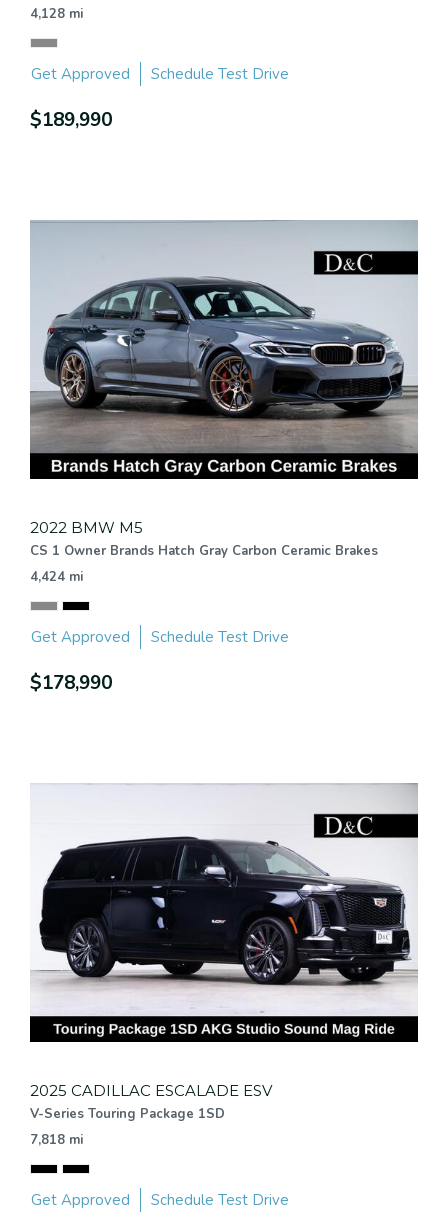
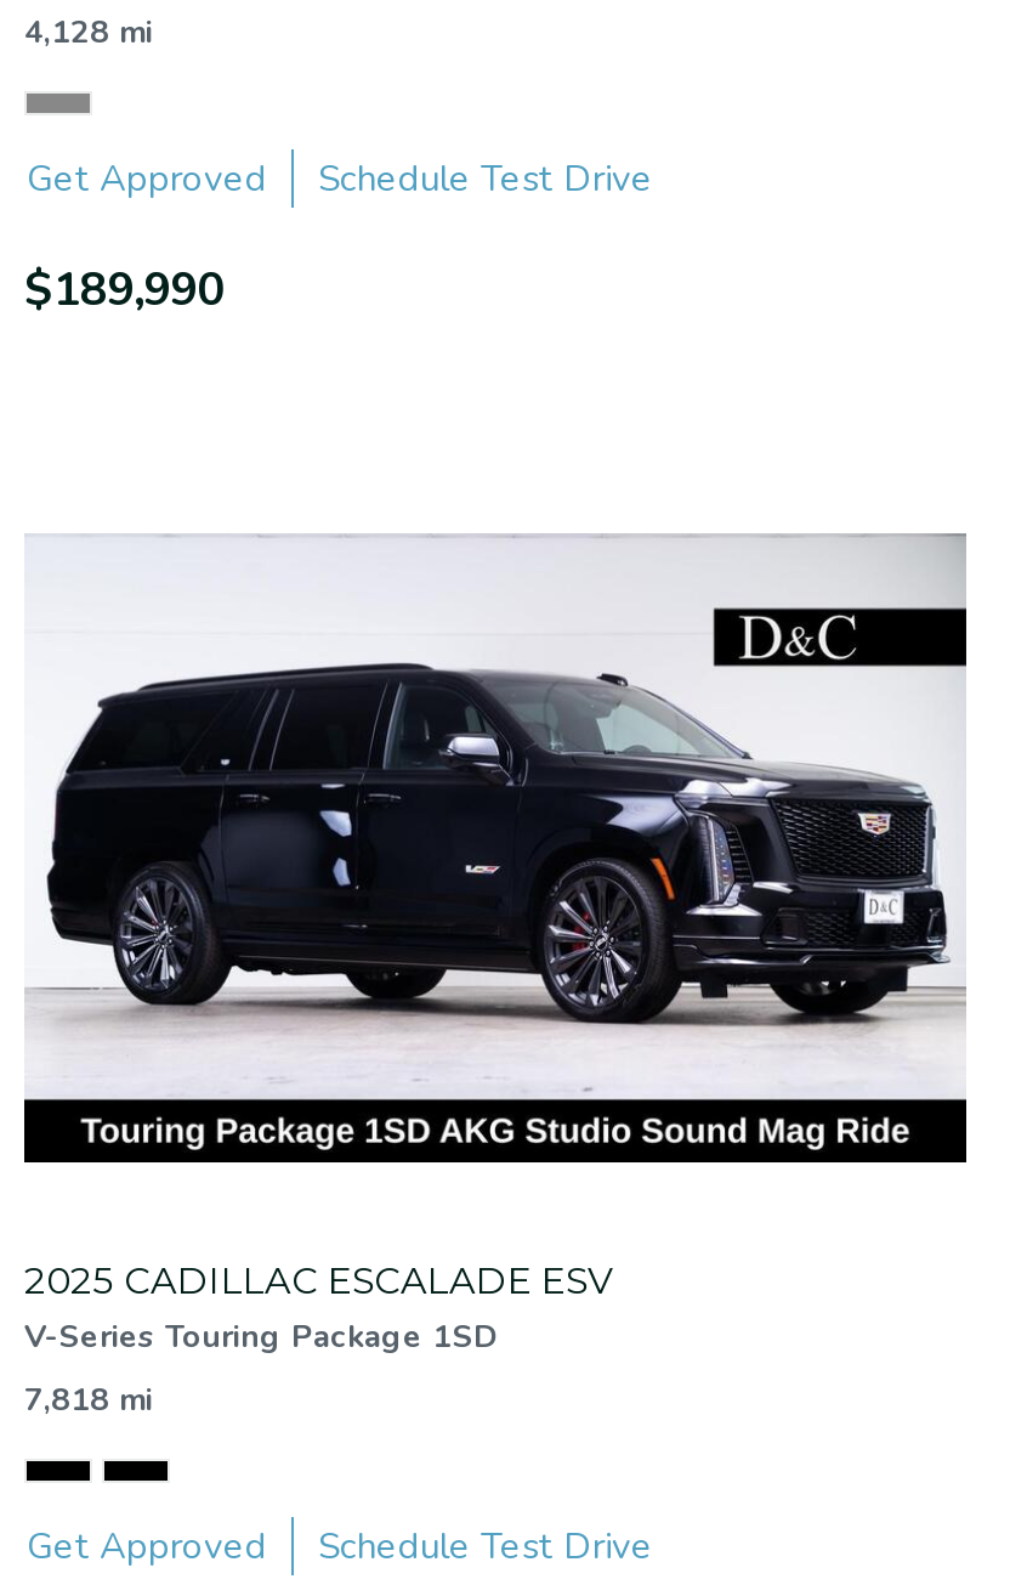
[30,220,418,476] [image] -> none
[30,518,378,696] 2022 BMW M5 | CS 1 Owner Brands Hatch Gray Carbon Ceramic Brakes | 4,424 mi | Get Approved | Schedule Test Drive | $178,990 -> none

